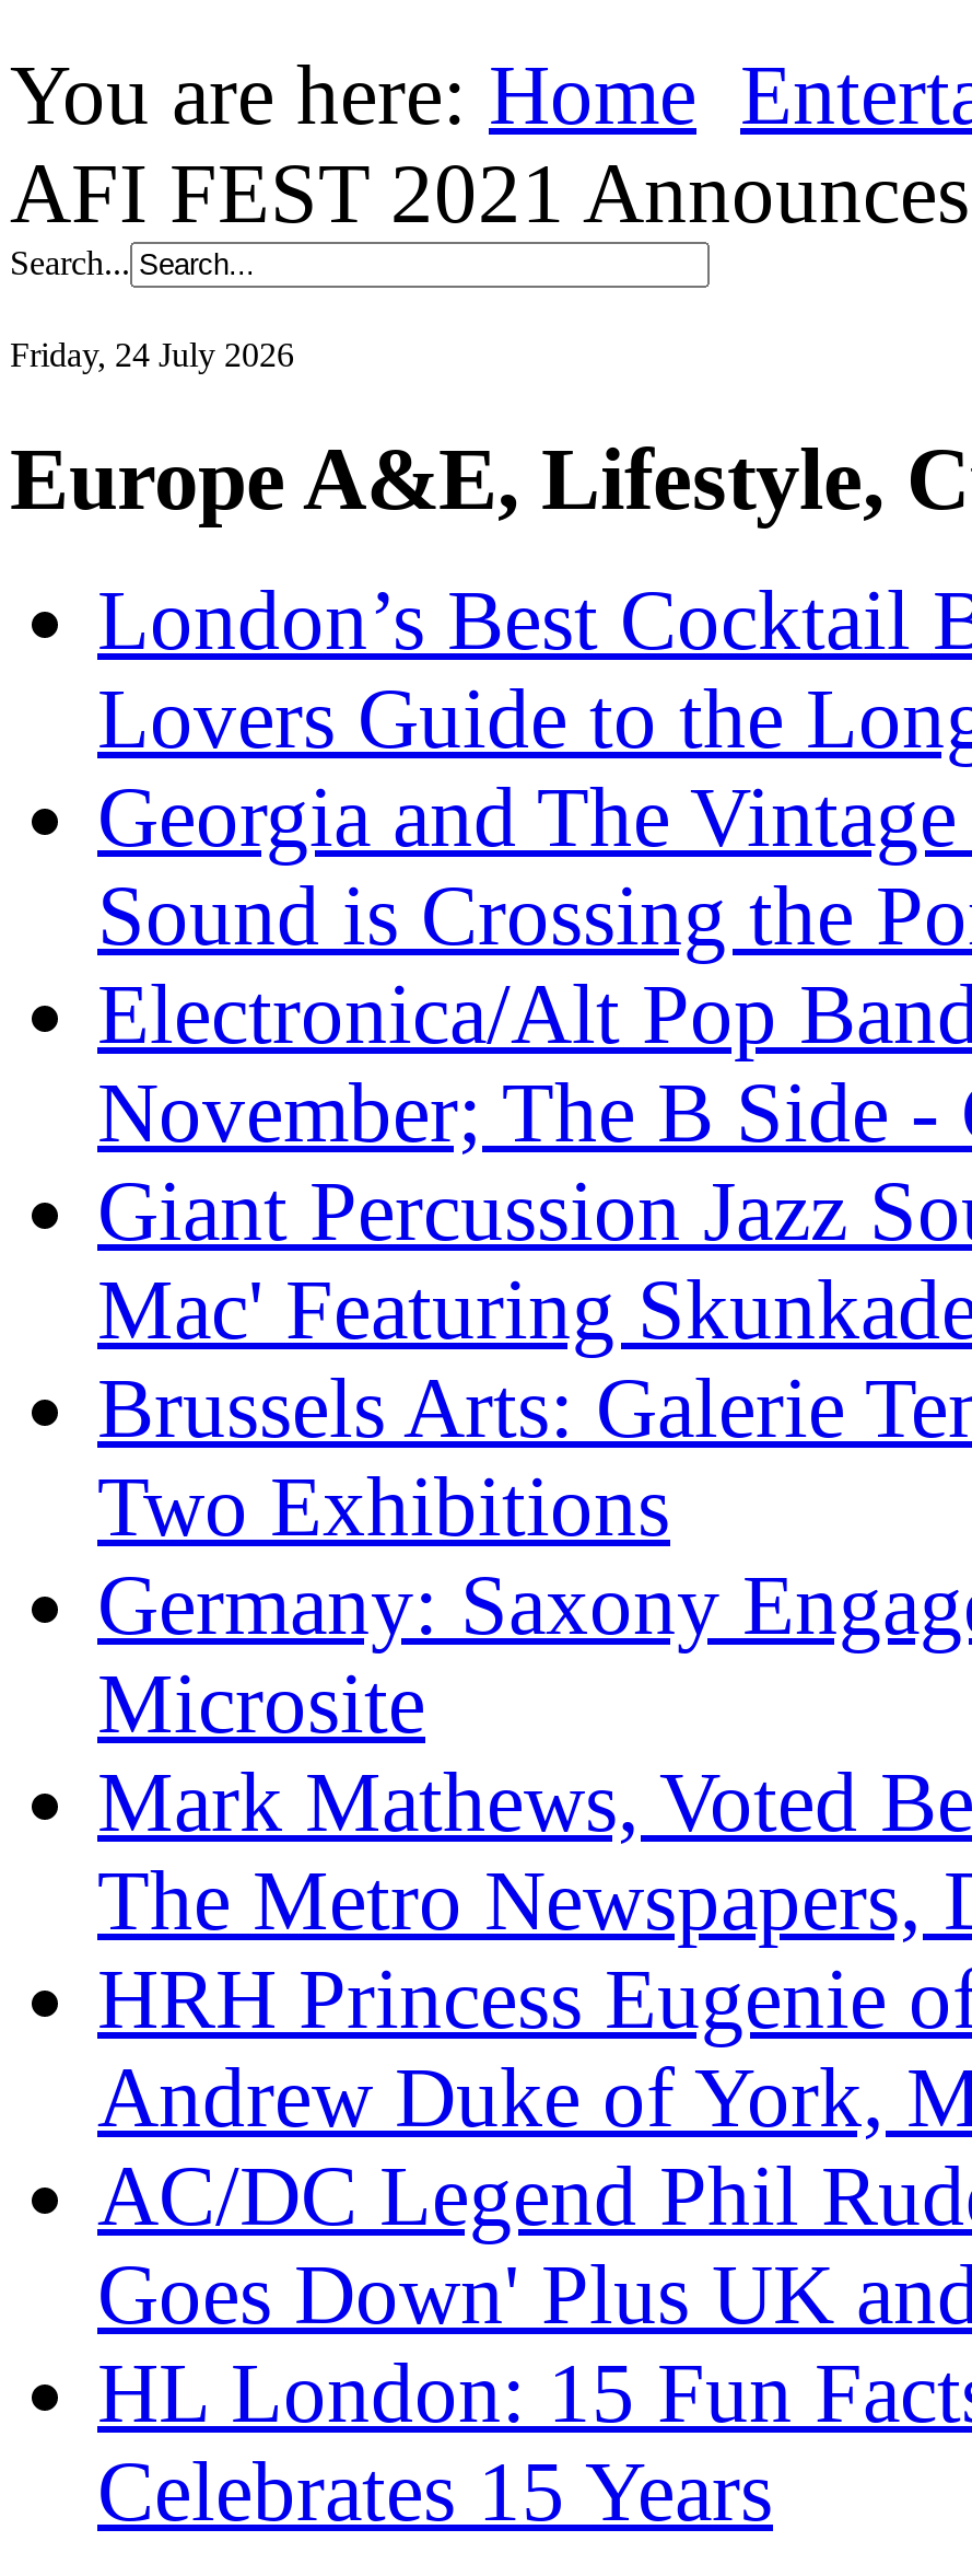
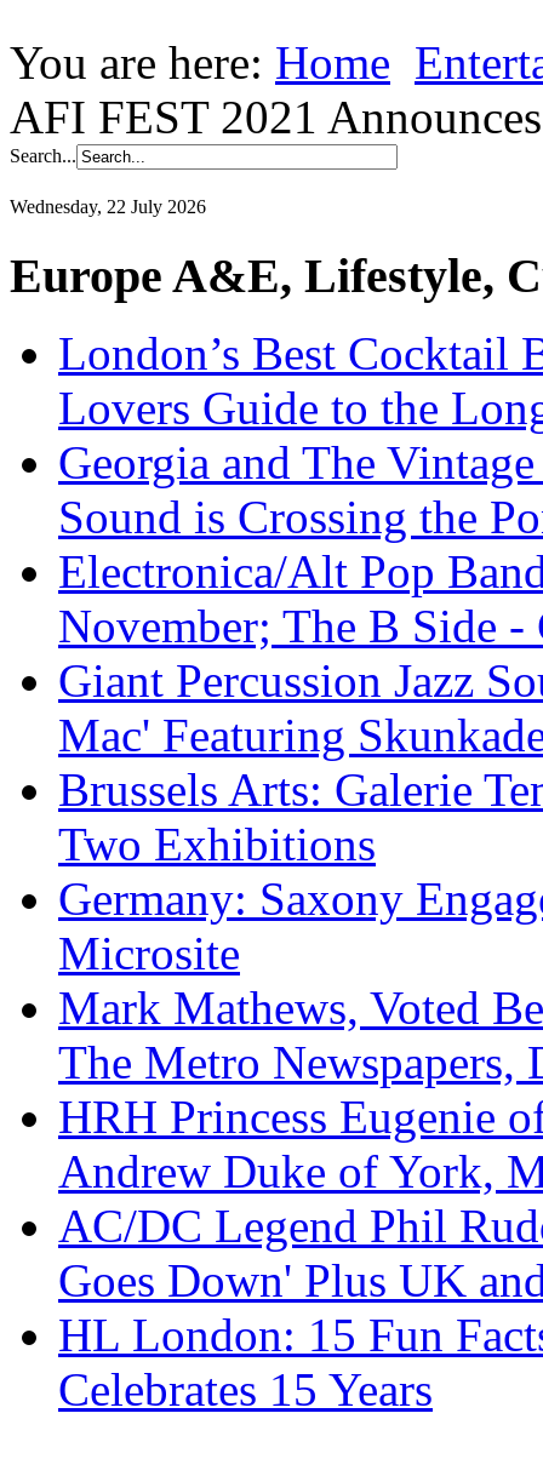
[10,336,294,373] Friday, 24 July 2026 -> [10,196,206,217] Wednesday, 22 July 2026

